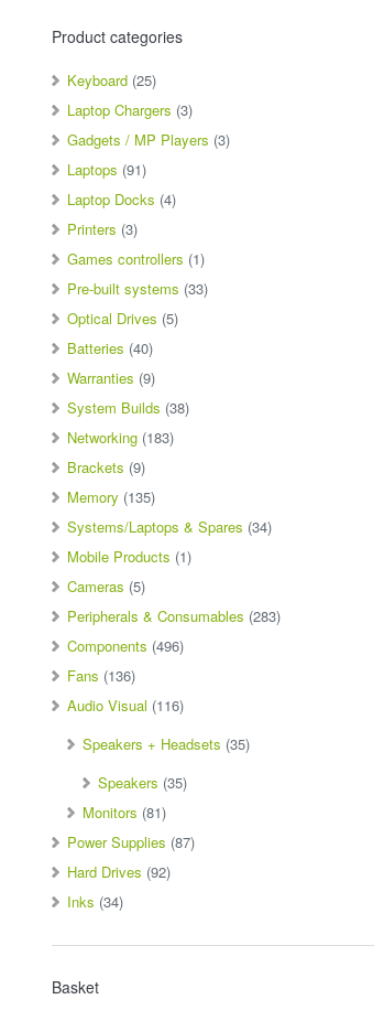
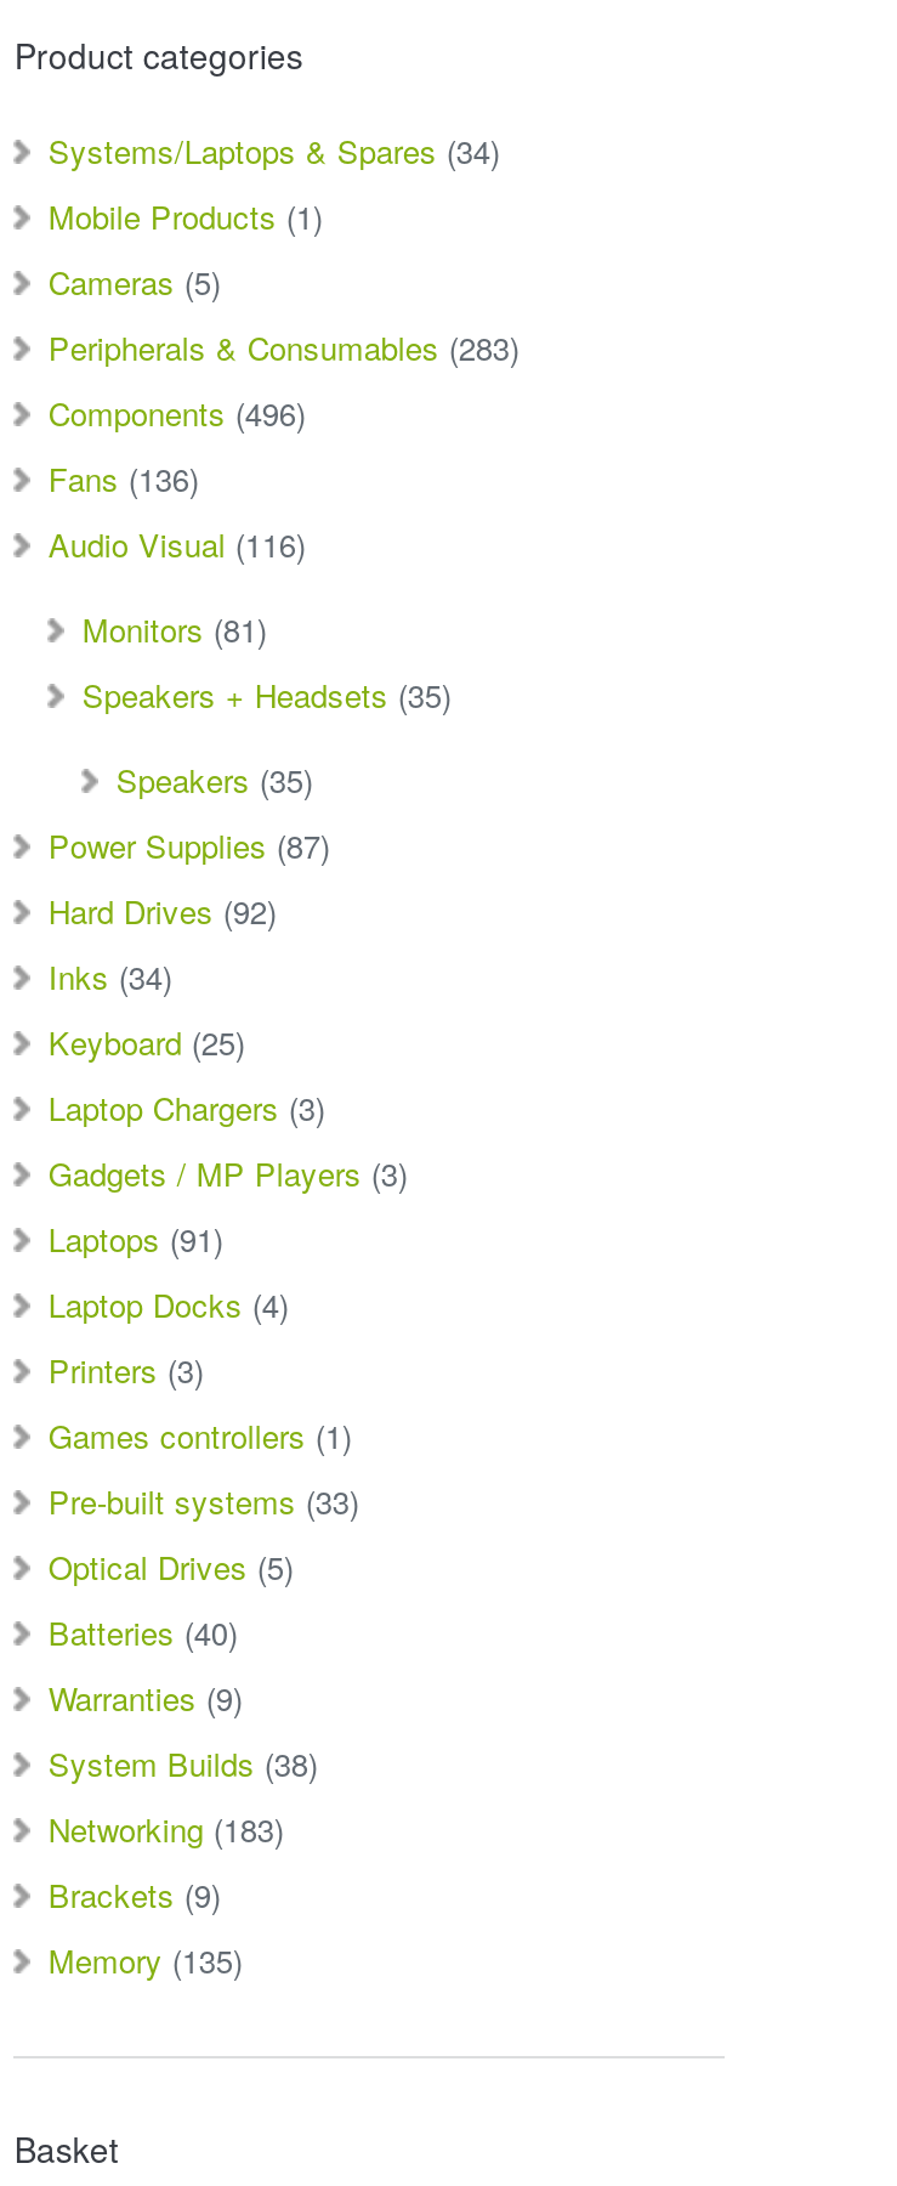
moved [68,70,230,508] -> [48,1020,408,1984]: Keyboard (25) | Laptop Chargers (3) | Gadgets / MP Players (3) | ... | Brackets (9) | Memory (135)
moved [68,516,281,912] -> [48,128,519,1000]: Systems/Laptops & Spares (34) | Mobile Products (1) | Cameras (5) | ... | Hard Drives (92) | Inks (34)

